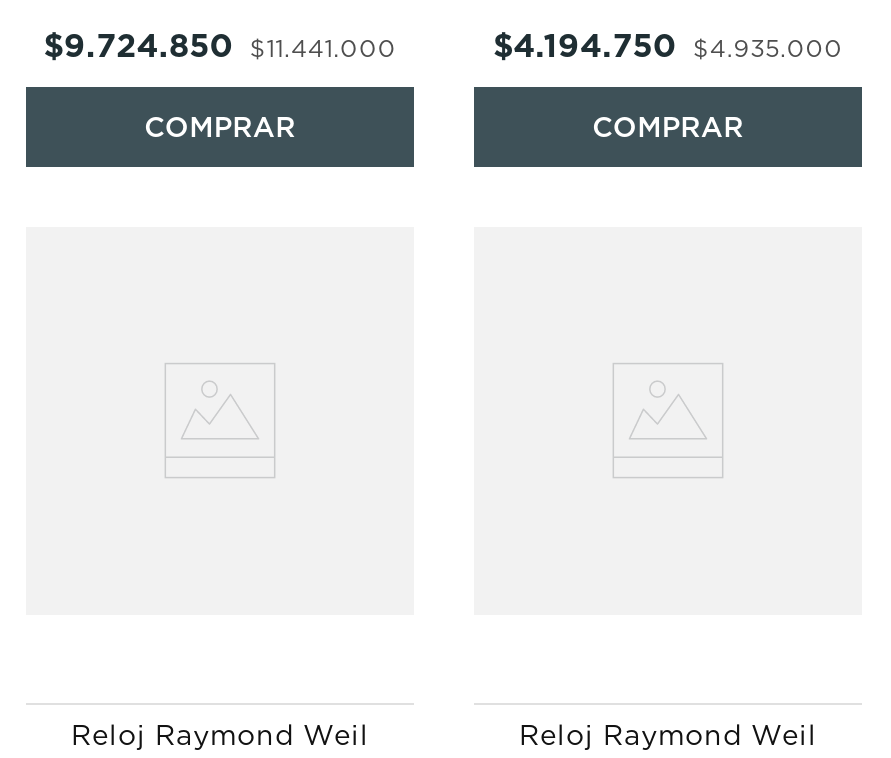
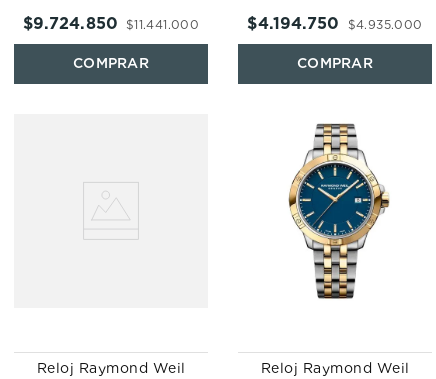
none -> [288,123,390,300] [image]

